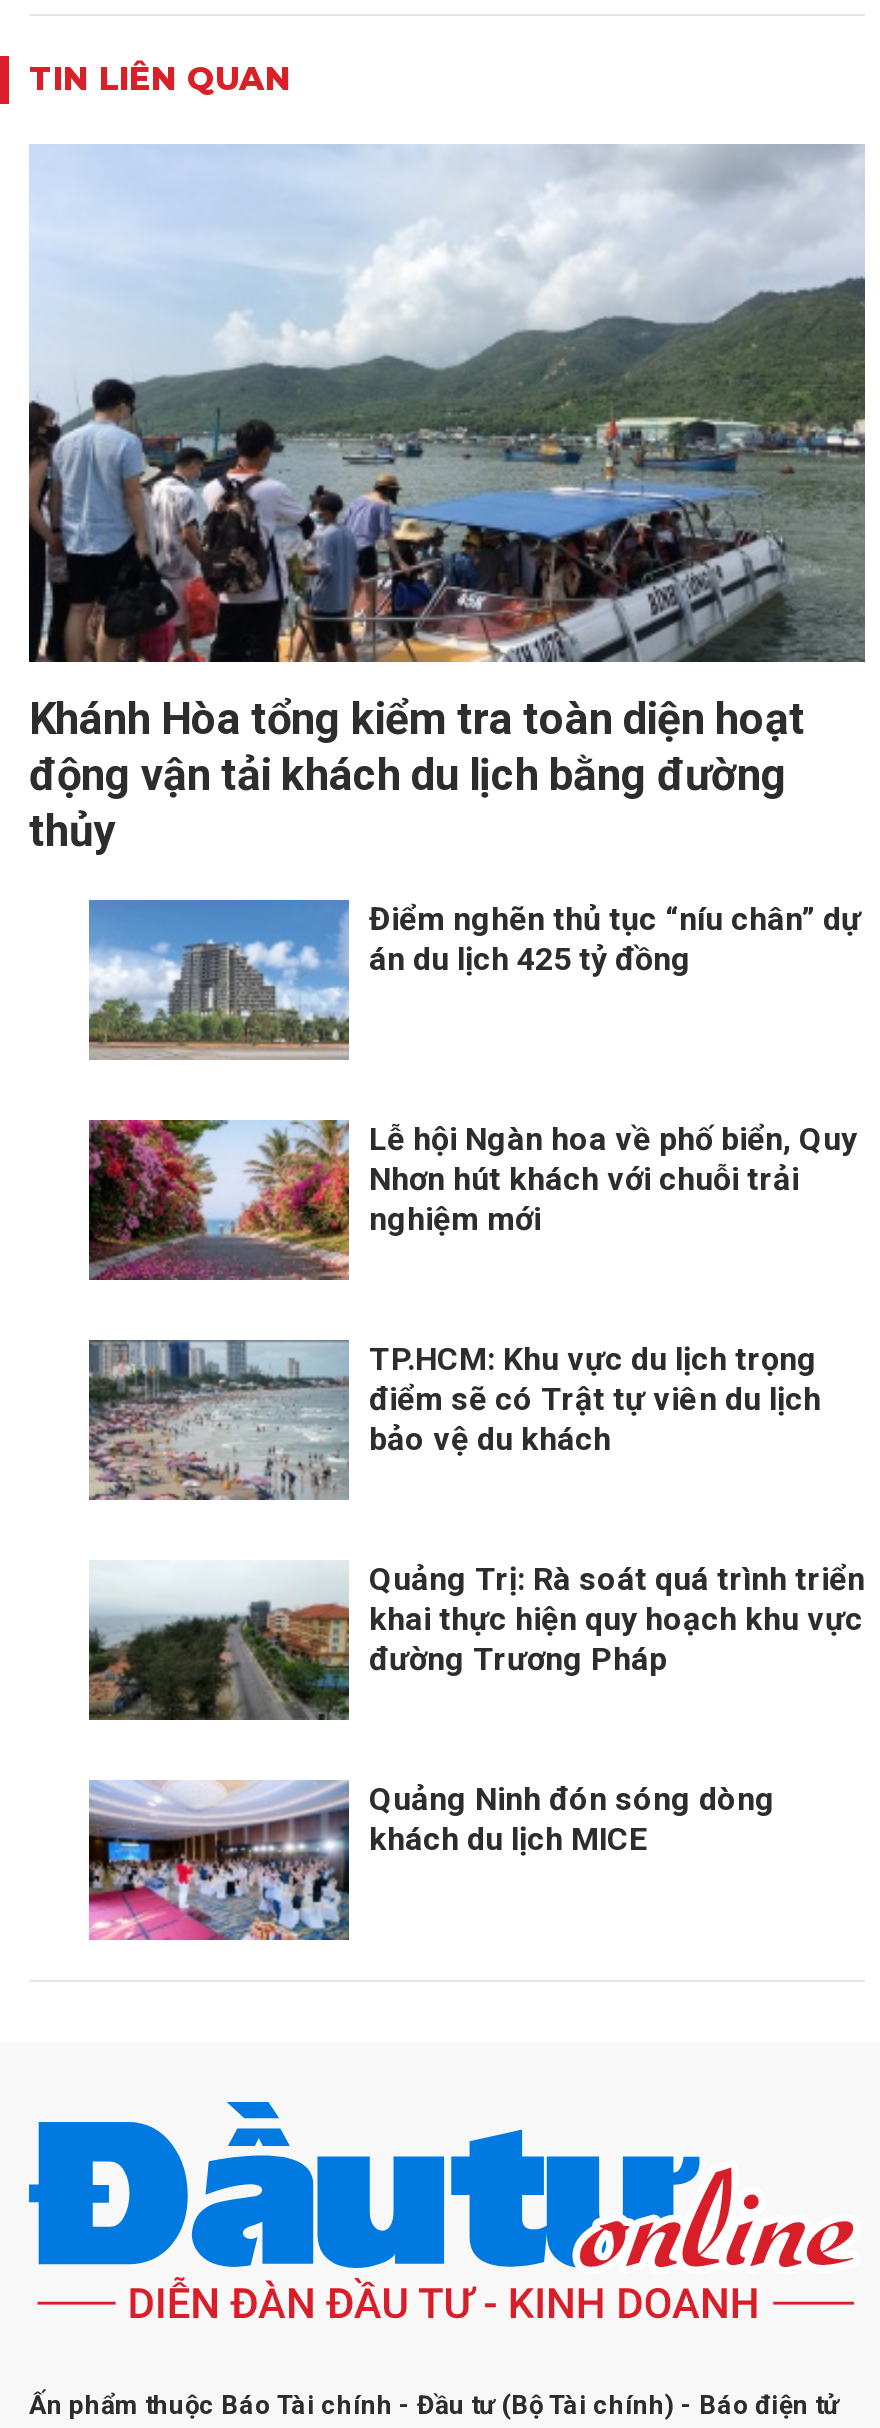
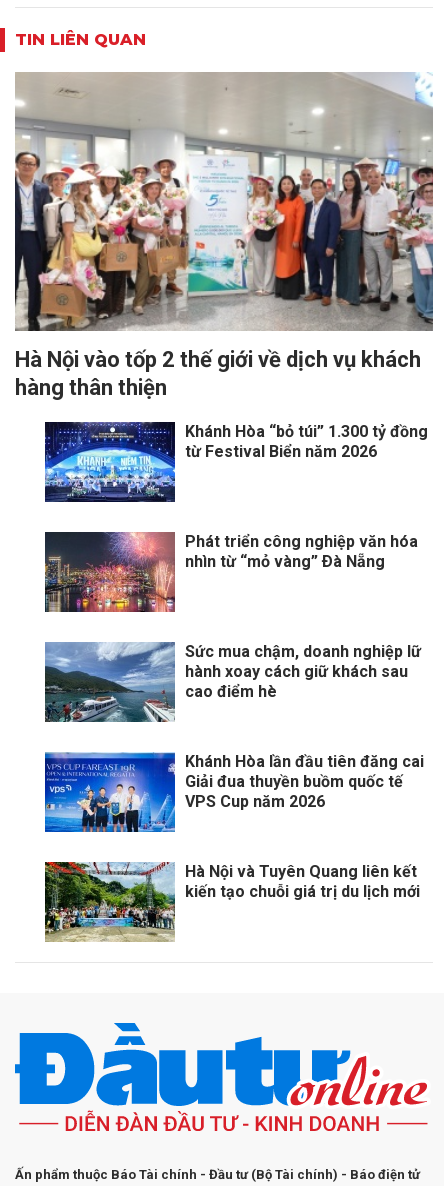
[29,144,865,856] [image] | Khánh Hòa tổng kiểm tra toàn diện hoạt | động vận tải khách du lịch bằng đường | thủy -> [14,72,433,400] [image] | Hà Nội vào tốp 2 thế giới về dịch vụ khách | hàng thân thiện
[87,898,861,1060] [image] | Điểm nghẽn thủ tục “níu chân” dự | án du lịch 425 tỷ đồng -> [44,421,428,503] [image] | Khánh Hòa “bỏ túi” 1.300 tỷ đồng | từ Festival Biển năm 2026
[89,1118,857,1282] [image] | Lễ hội Ngàn hoa về phố biển, Quy | Nhơn hút khách với chuỗi trải | nghiệm mới -> [44,531,418,613] [image] | Phát triển công nghiệp văn hóa | nhìn từ “mỏ vàng” Ðà Nẵng
[89,1338,821,1500] [image] | TP.HCM: Khu vực du lịch trọng | điểm sẽ có Trật tự viên du lịch | bảo vệ du khách -> [44,642,421,722] [image] | Sức mua chậm, doanh nghiệp lữ | hành xoay cách giữ khách sau | cao điểm hè
[87,1560,865,1722] [image] | Quảng Trị: Rà soát quá trình triển | khai thực hiện quy hoạch khu vực | đường Trương Pháp -> [44,752,424,833] [image] | Khánh Hòa lần đầu tiên đăng cai | Giải đua thuyền buồm quốc tế | VPS Cup năm 2026
[87,1780,775,1942] [image] | Quảng Ninh đón sóng dòng | khách du lịch MICE -> [44,861,420,942] [image] | Hà Nội và Tuyên Quang liên kết | kiến tạo chuỗi giá trị du lịch mới

